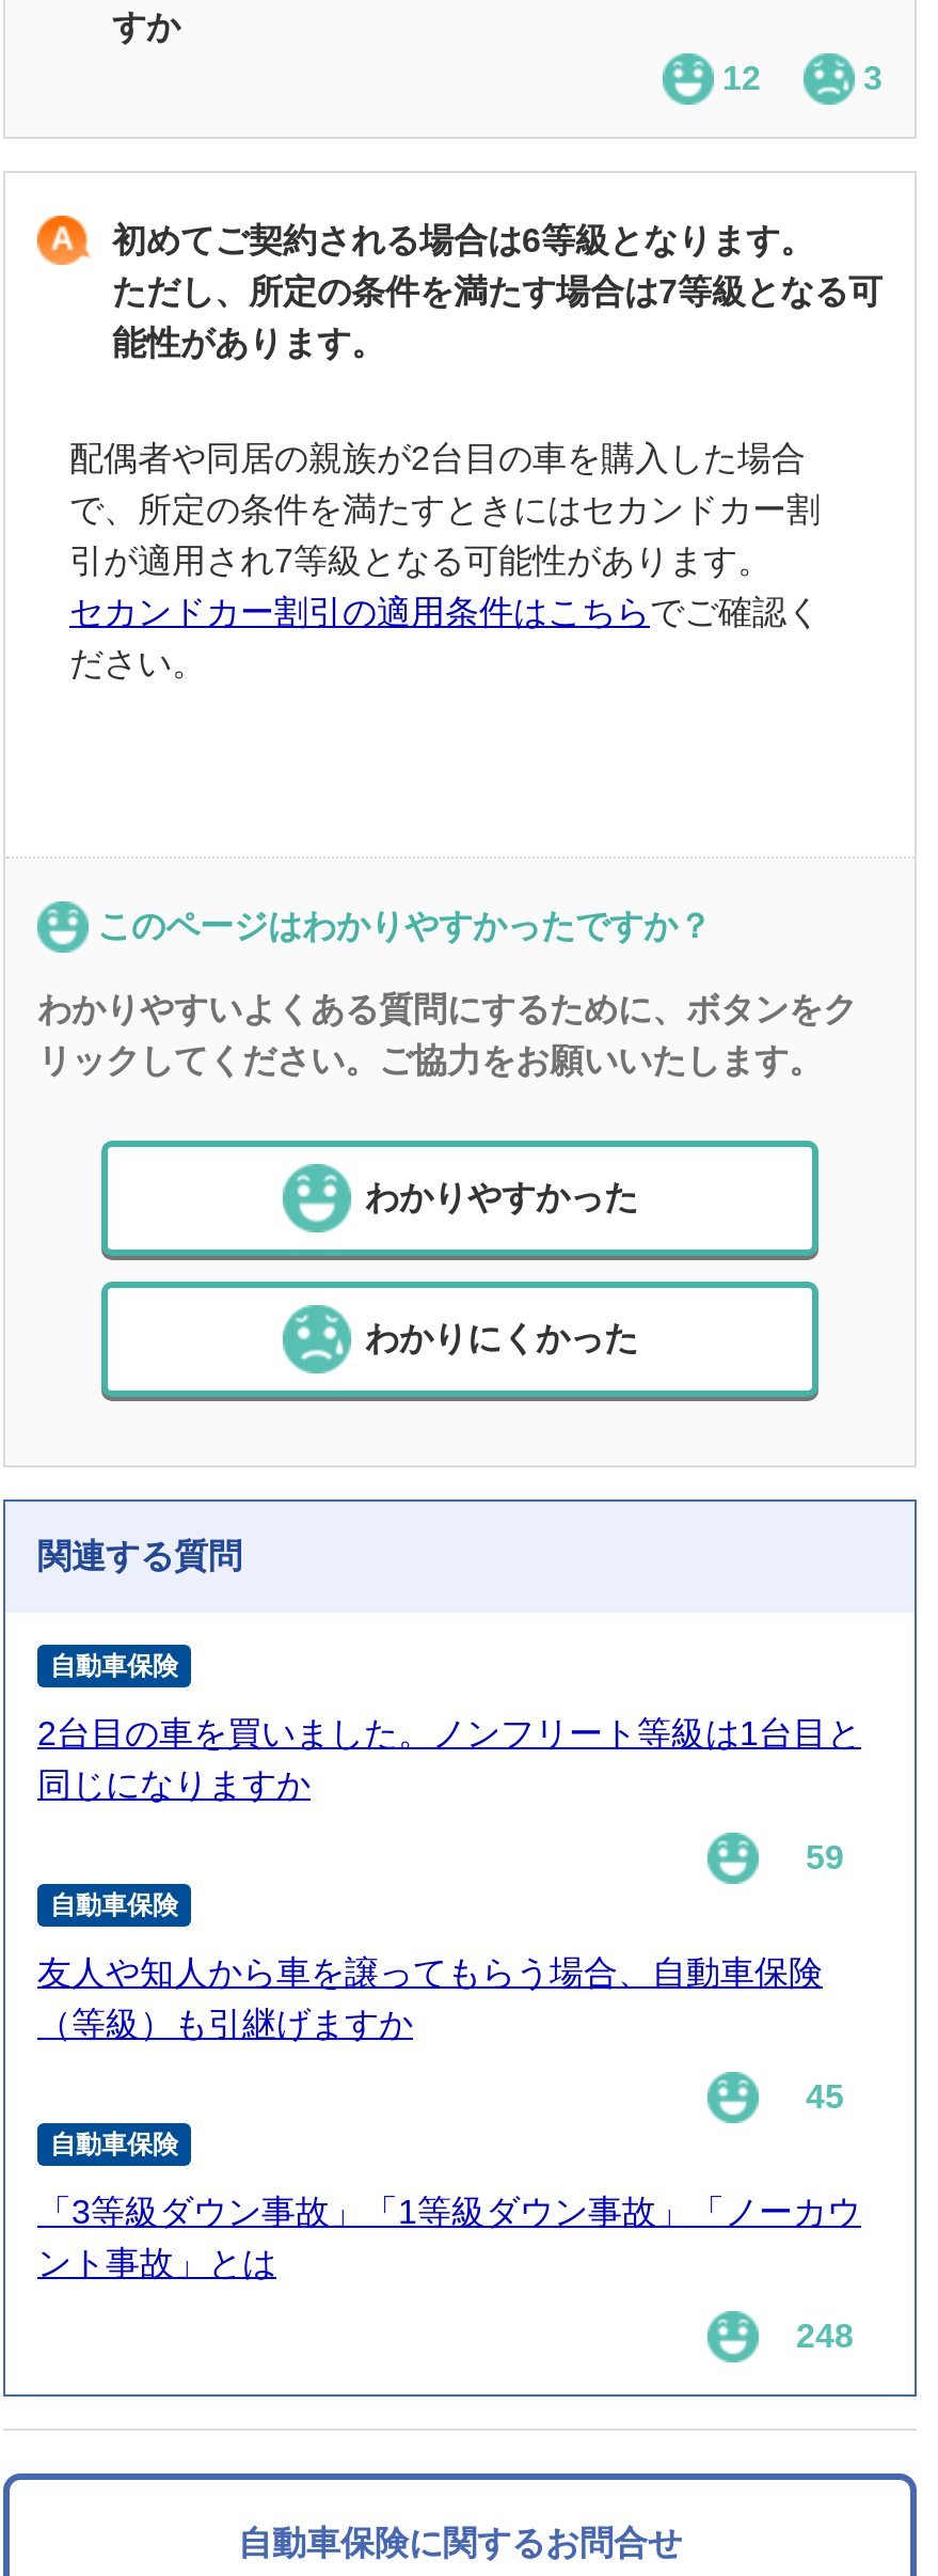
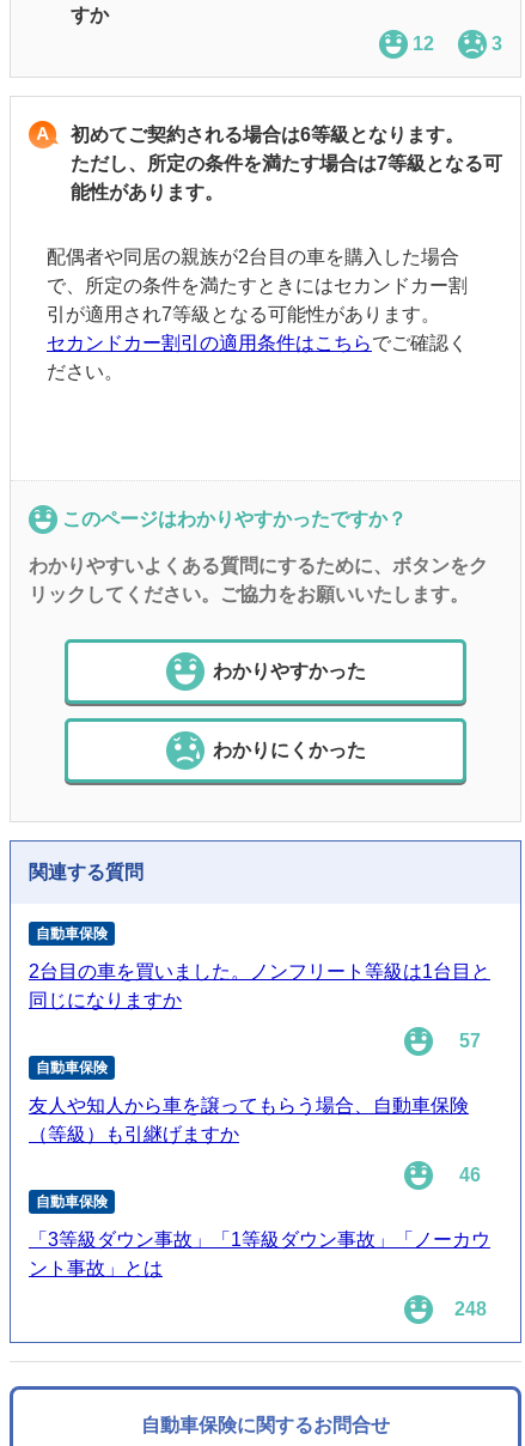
[806,1839,844,1875] 59 -> [459,1031,481,1051] 57
[806,2078,844,2115] 45 -> [459,1165,481,1185] 46

